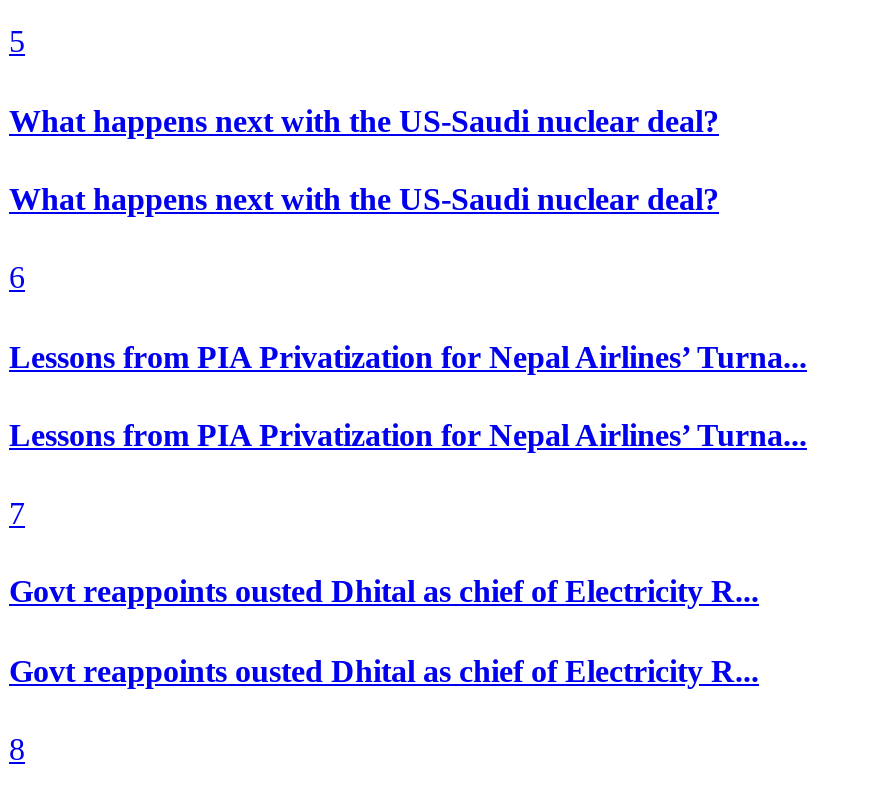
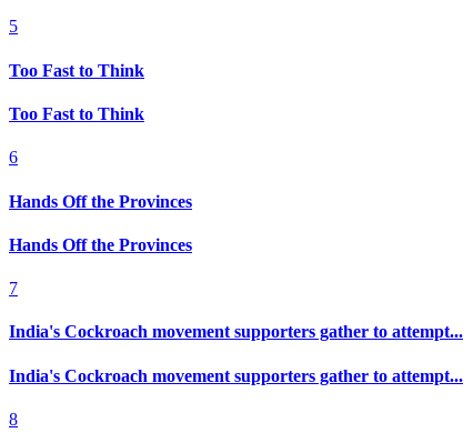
[9,103,719,137] What happens next with the US-Saudi nuclear deal? -> [9,61,144,80] Too Fast to Think
[9,182,719,216] What happens next with the US-Saudi nuclear deal? -> [9,104,144,123] Too Fast to Think
[9,339,807,373] Lessons from PIA Privatization for Nepal Airlines’ Turna... -> [9,192,192,210] Hands Off the Provinces
[9,418,807,452] Lessons from PIA Privatization for Nepal Airlines’ Turna... -> [9,235,192,254] Hands Off the Provinces
[9,575,759,609] Govt reappoints ousted Dhital as chief of Electricity R... -> [9,322,463,341] India's Cockroach movement supporters gather to attempt...
[9,653,759,687] Govt reappoints ousted Dhital as chief of Electricity R... -> [9,366,463,385] India's Cockroach movement supporters gather to attempt...

